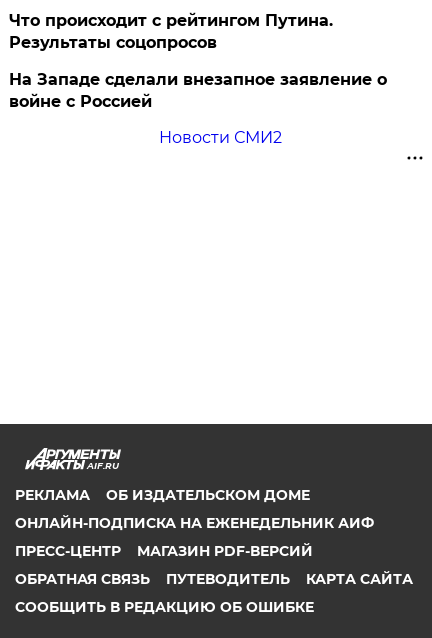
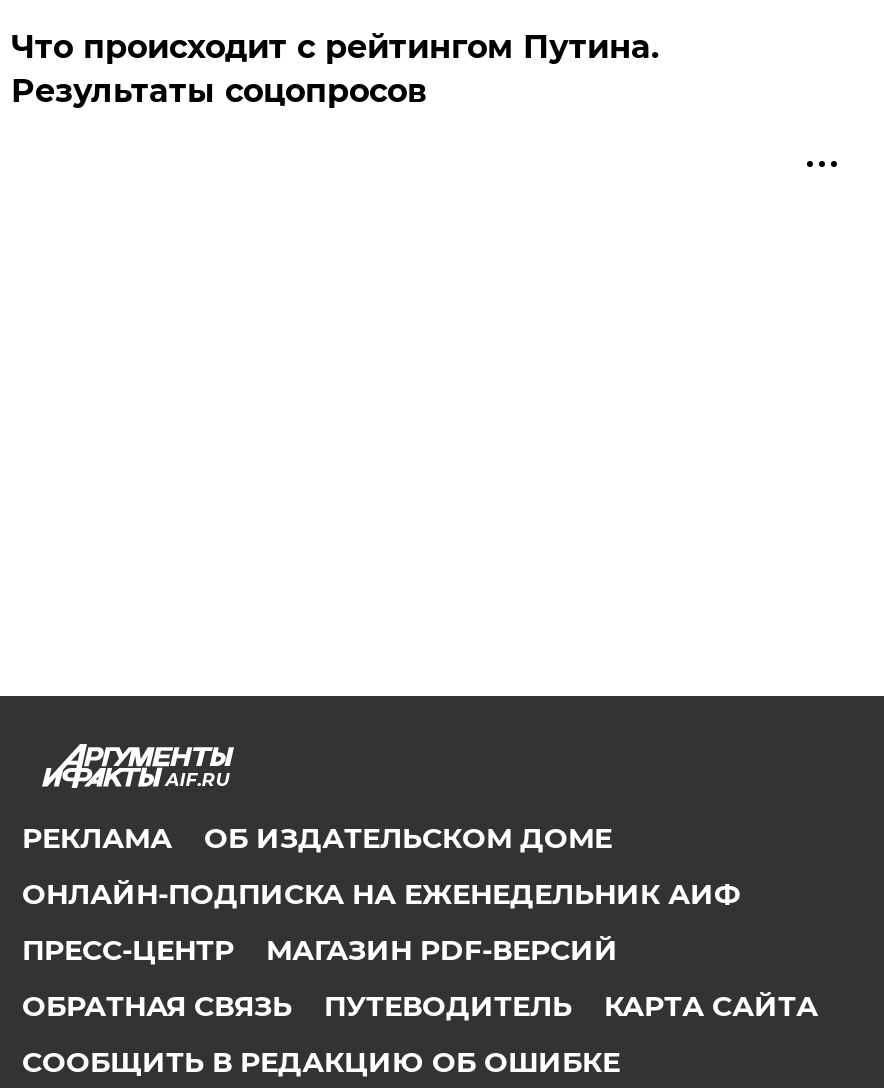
[9,70,387,147] На Западе сделали внезапное заявление о | войне с Россией | Новости СМИ2 -> none

